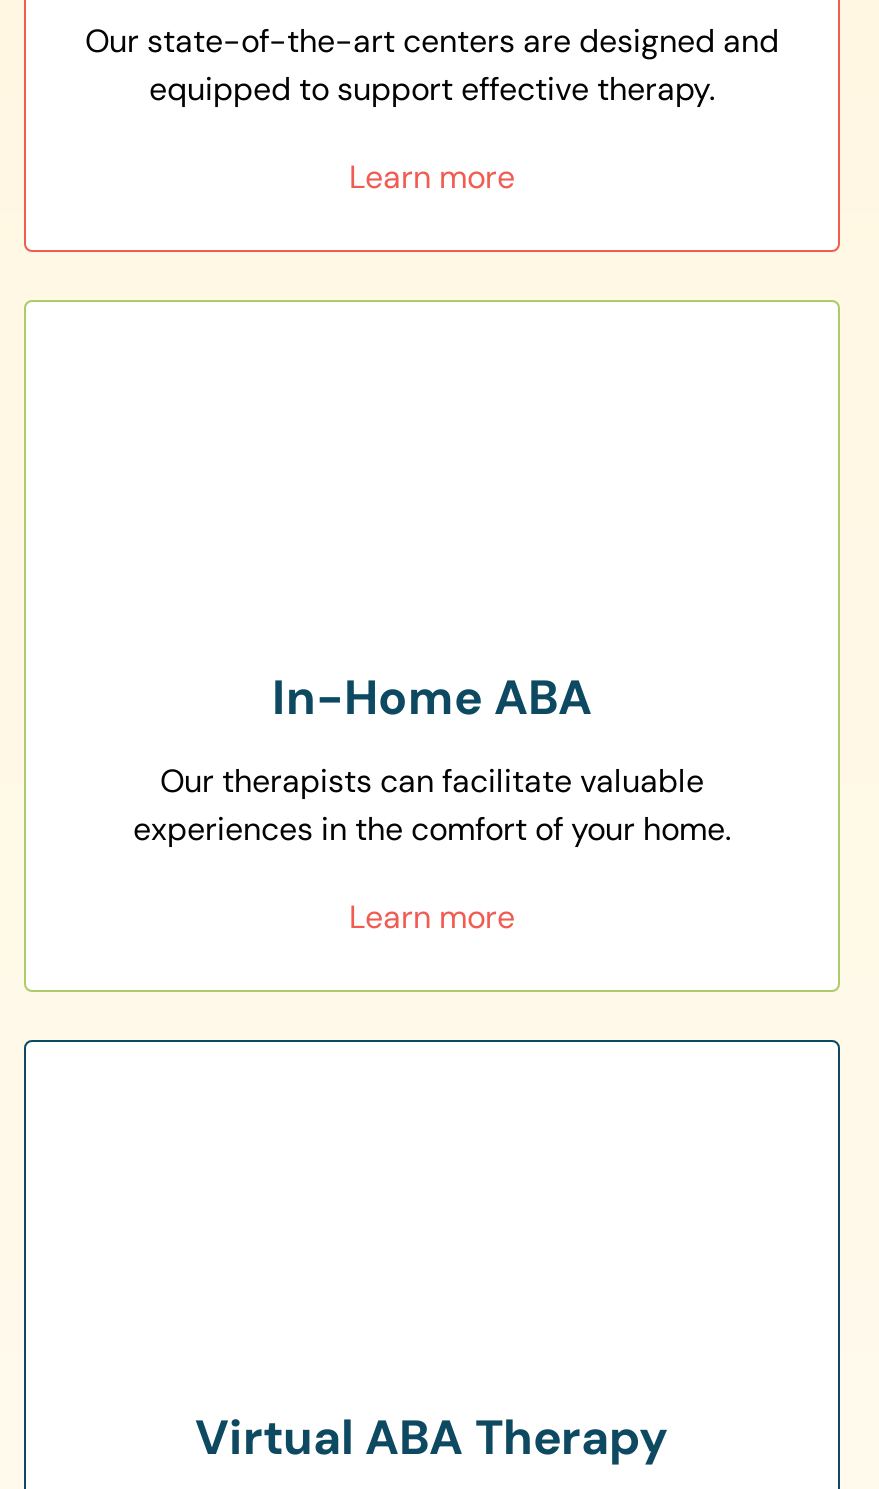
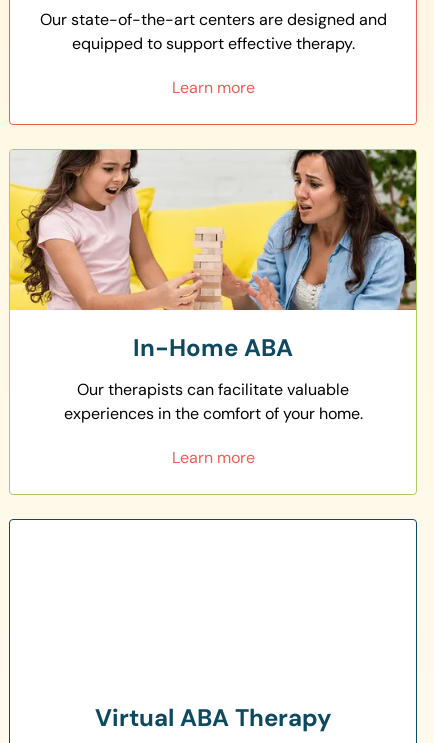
none -> [9,149,417,311] [image]

